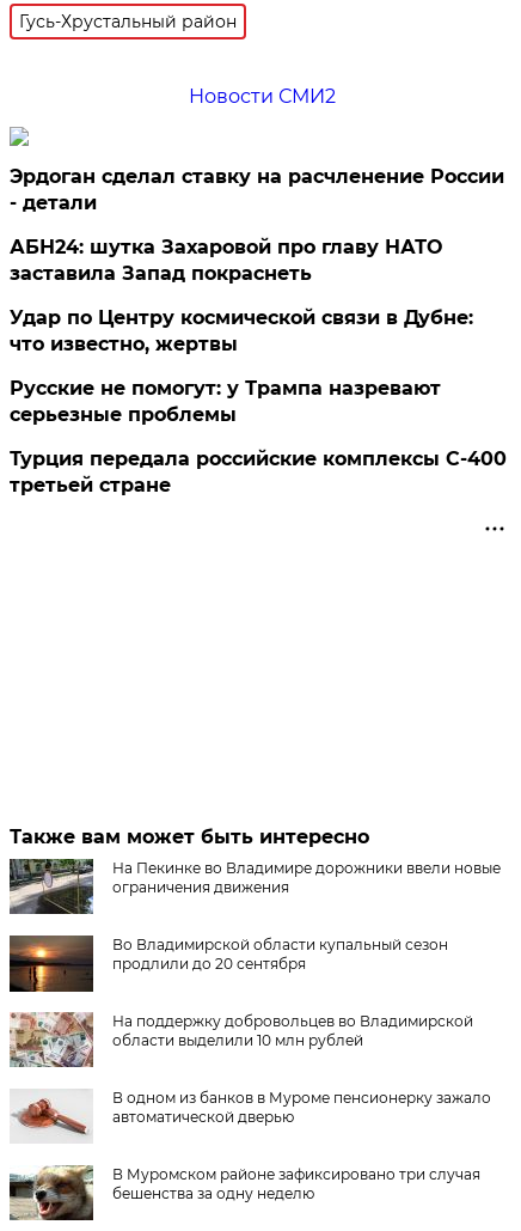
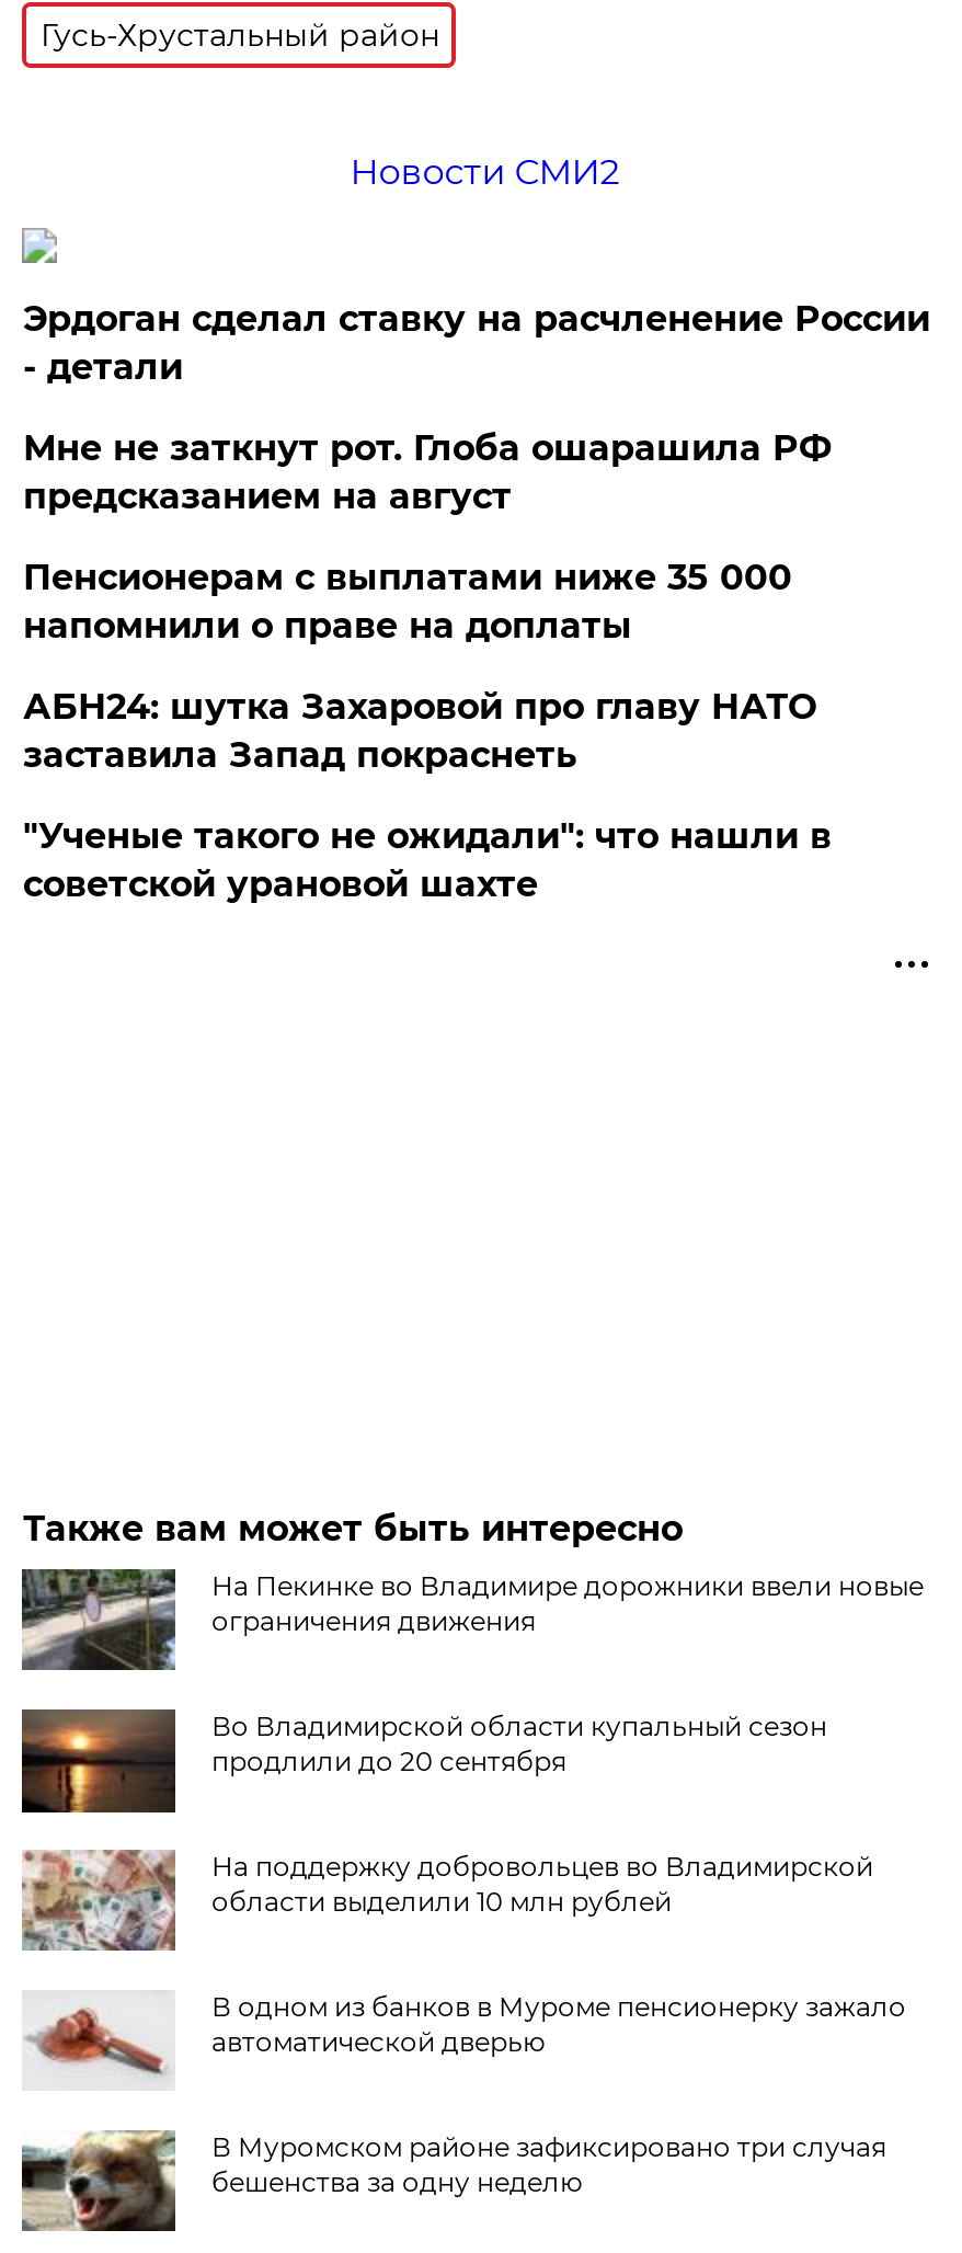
none -> [23,427,831,646] Мне не заткнут рот. Глоба ошарашила РФ | предсказанием на август | Пенсионерам с выплатами ниже 35 000 | напомнили о праве на доплаты
moved [10,236,443,285] -> [23,686,816,776]: АБН24: шутка Захаровой про главу НАТО | заставила Запад покраснеть
[10,306,507,496] Удар по Центру космической связи в Дубне: | что известно, жертвы | Русские не помогут: у Трампа назревают | серьезные проблемы | Турция передала российские комплексы С-400 | третьей стране -> [23,815,831,905] "Ученые такого не ожидали": что нашли в | советской урановой шахте

